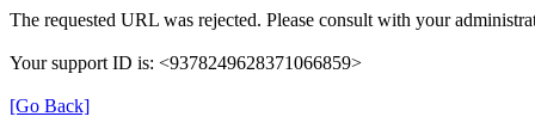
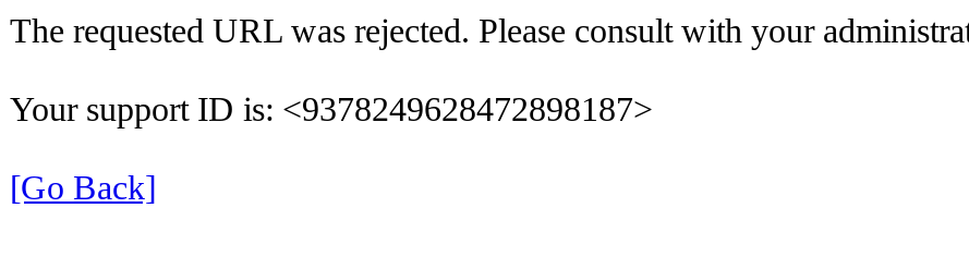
[10,53,362,73] Your support ID is: <9378249628371066859> -> [10,90,653,127] Your support ID is: <9378249628472898187>

